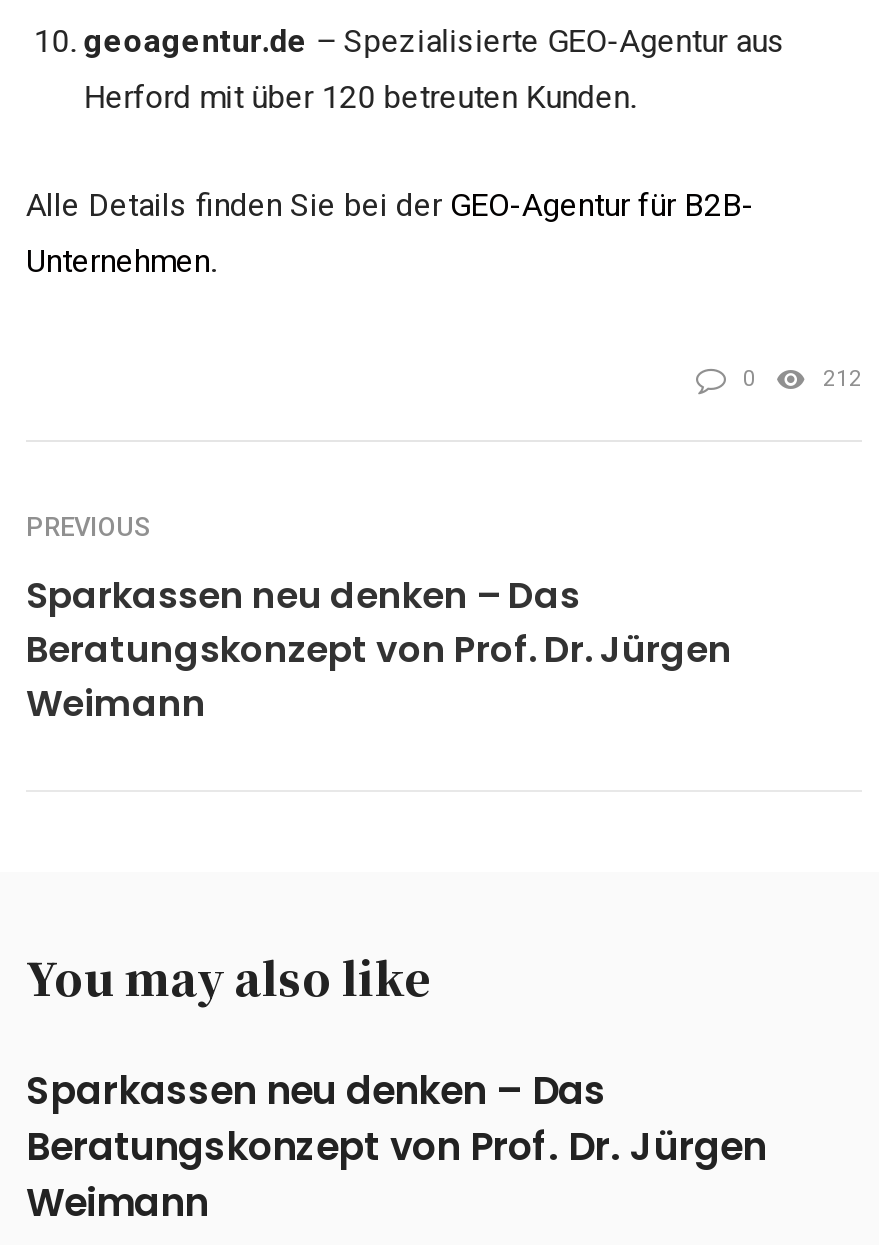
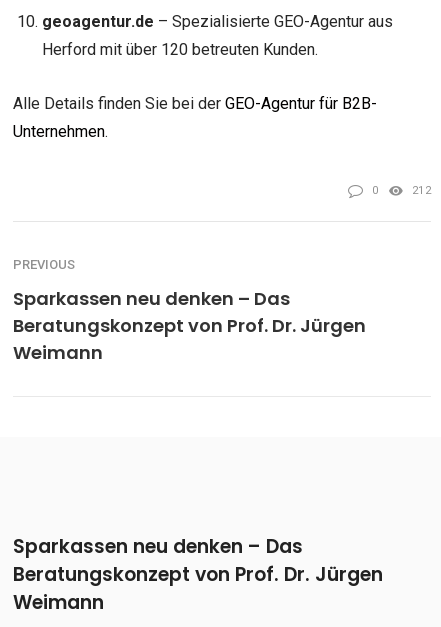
[26,946,432,1008] You may also like -> none

